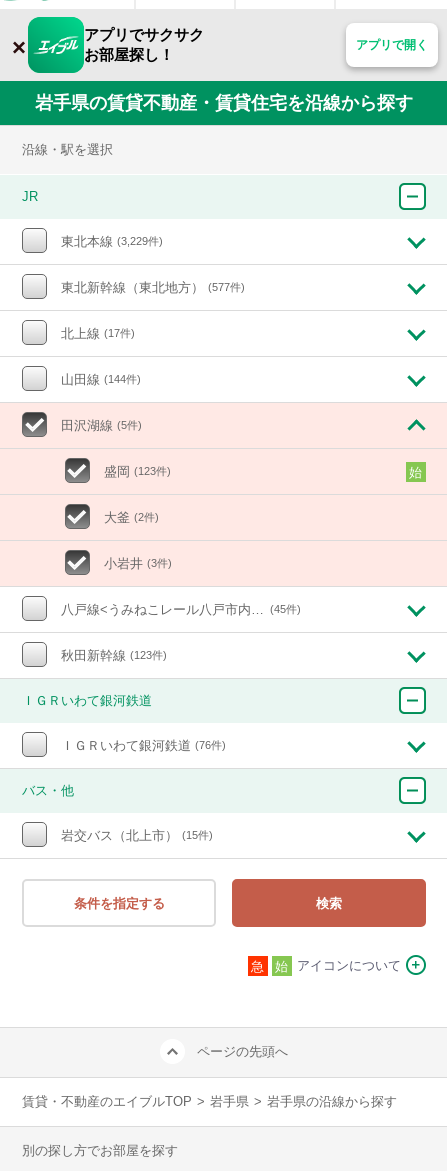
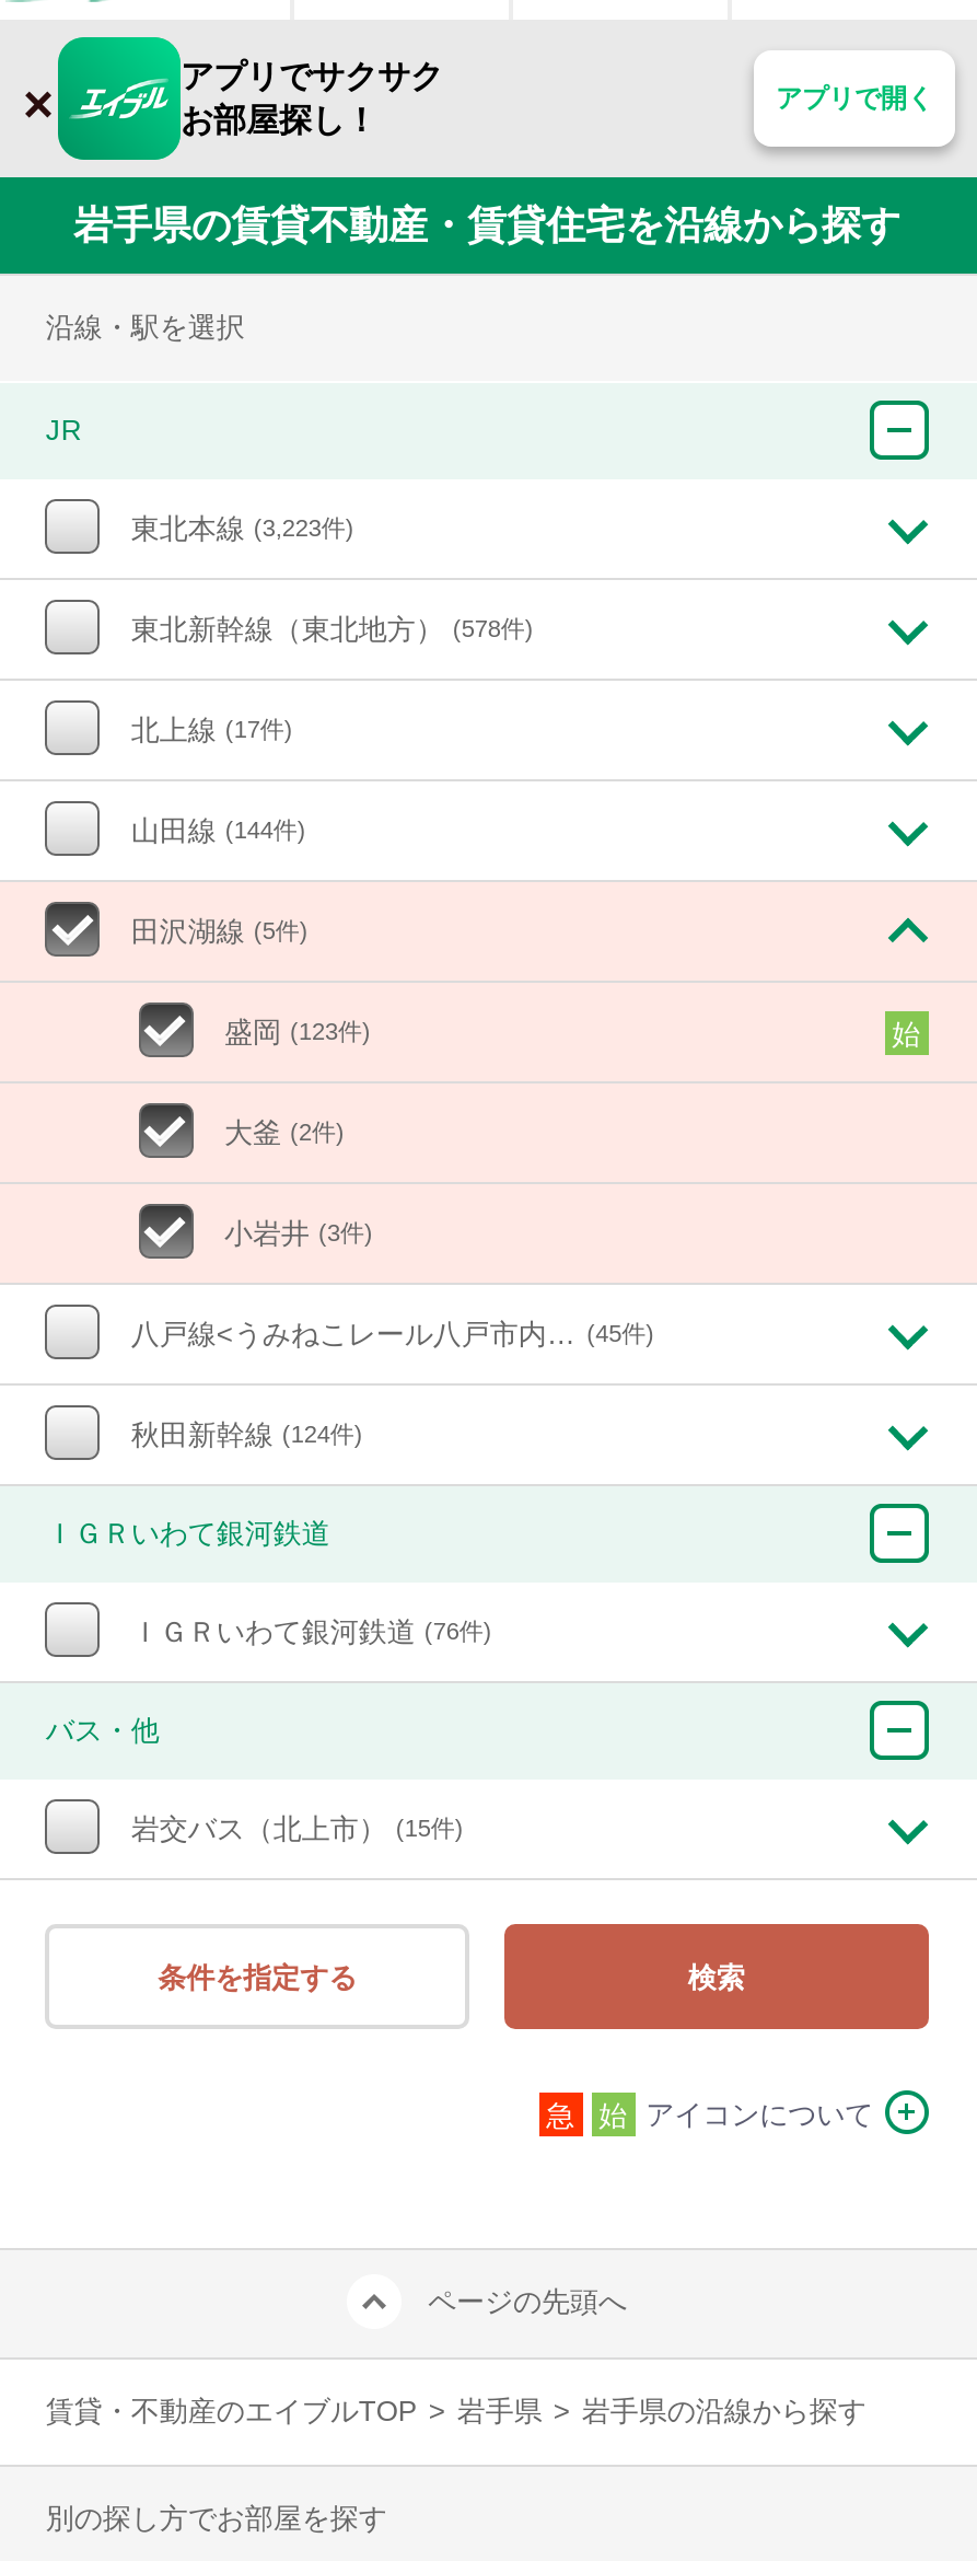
[61,233,163,248] 東北本線 (3,229件) -> [131,511,354,544] 東北本線 (3,223件)
[61,279,245,294] 東北新幹線（東北地方） (577件) -> [131,612,534,645] 東北新幹線（東北地方） (578件)
[61,647,167,662] 秋田新幹線 (123件) -> [131,1417,363,1450] 秋田新幹線 (124件)

